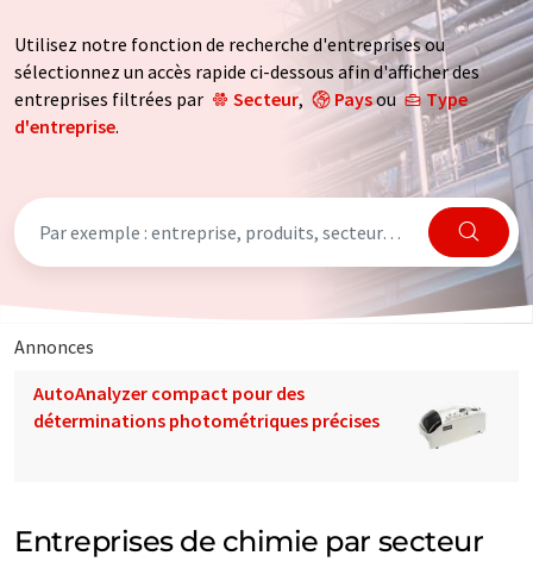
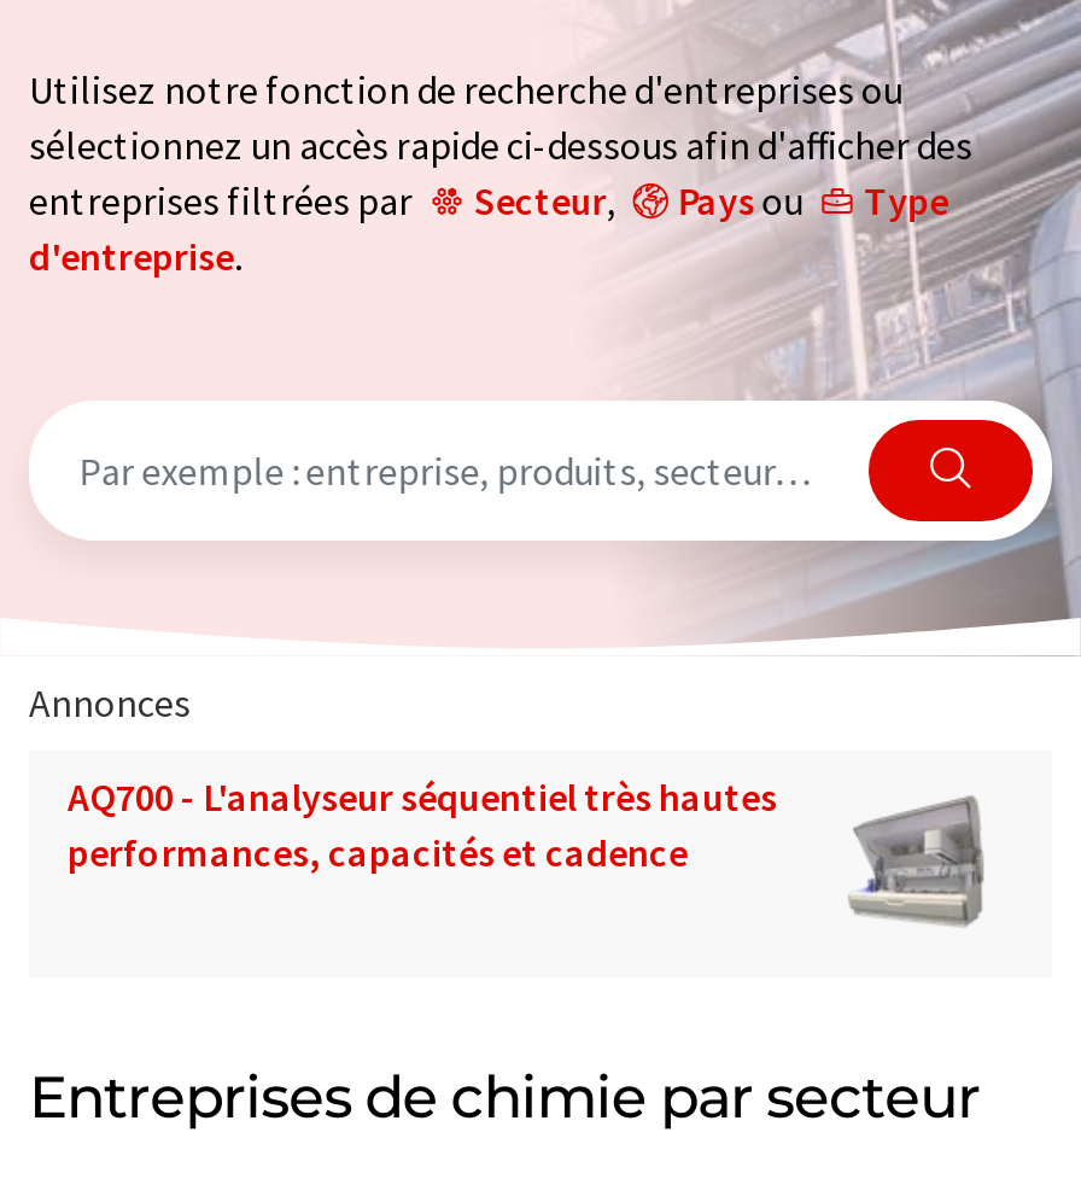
[33,381,484,456] [image] | AutoAnalyzer compact pour des | déterminations photométriques précises -> [68,771,984,927] [image] | AQ700 - L'analyseur séquentiel très hautes | performances, capacités et cadence

